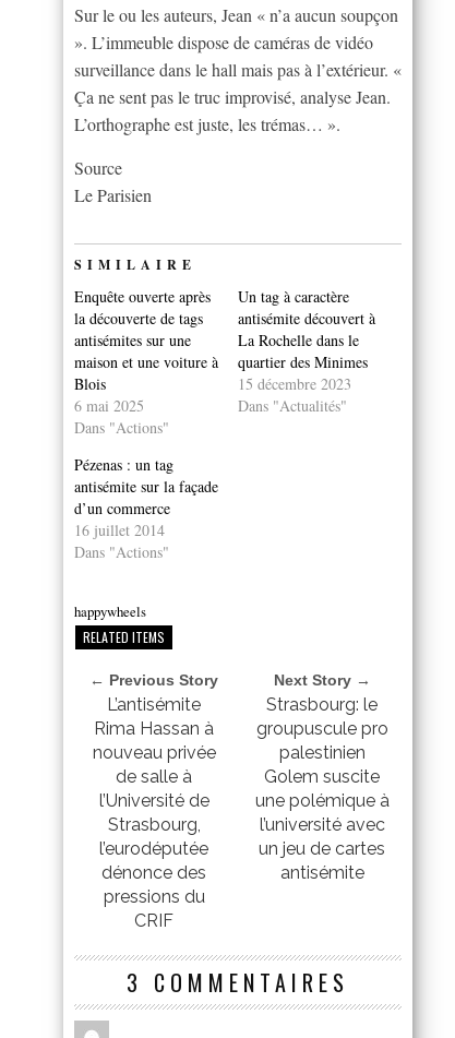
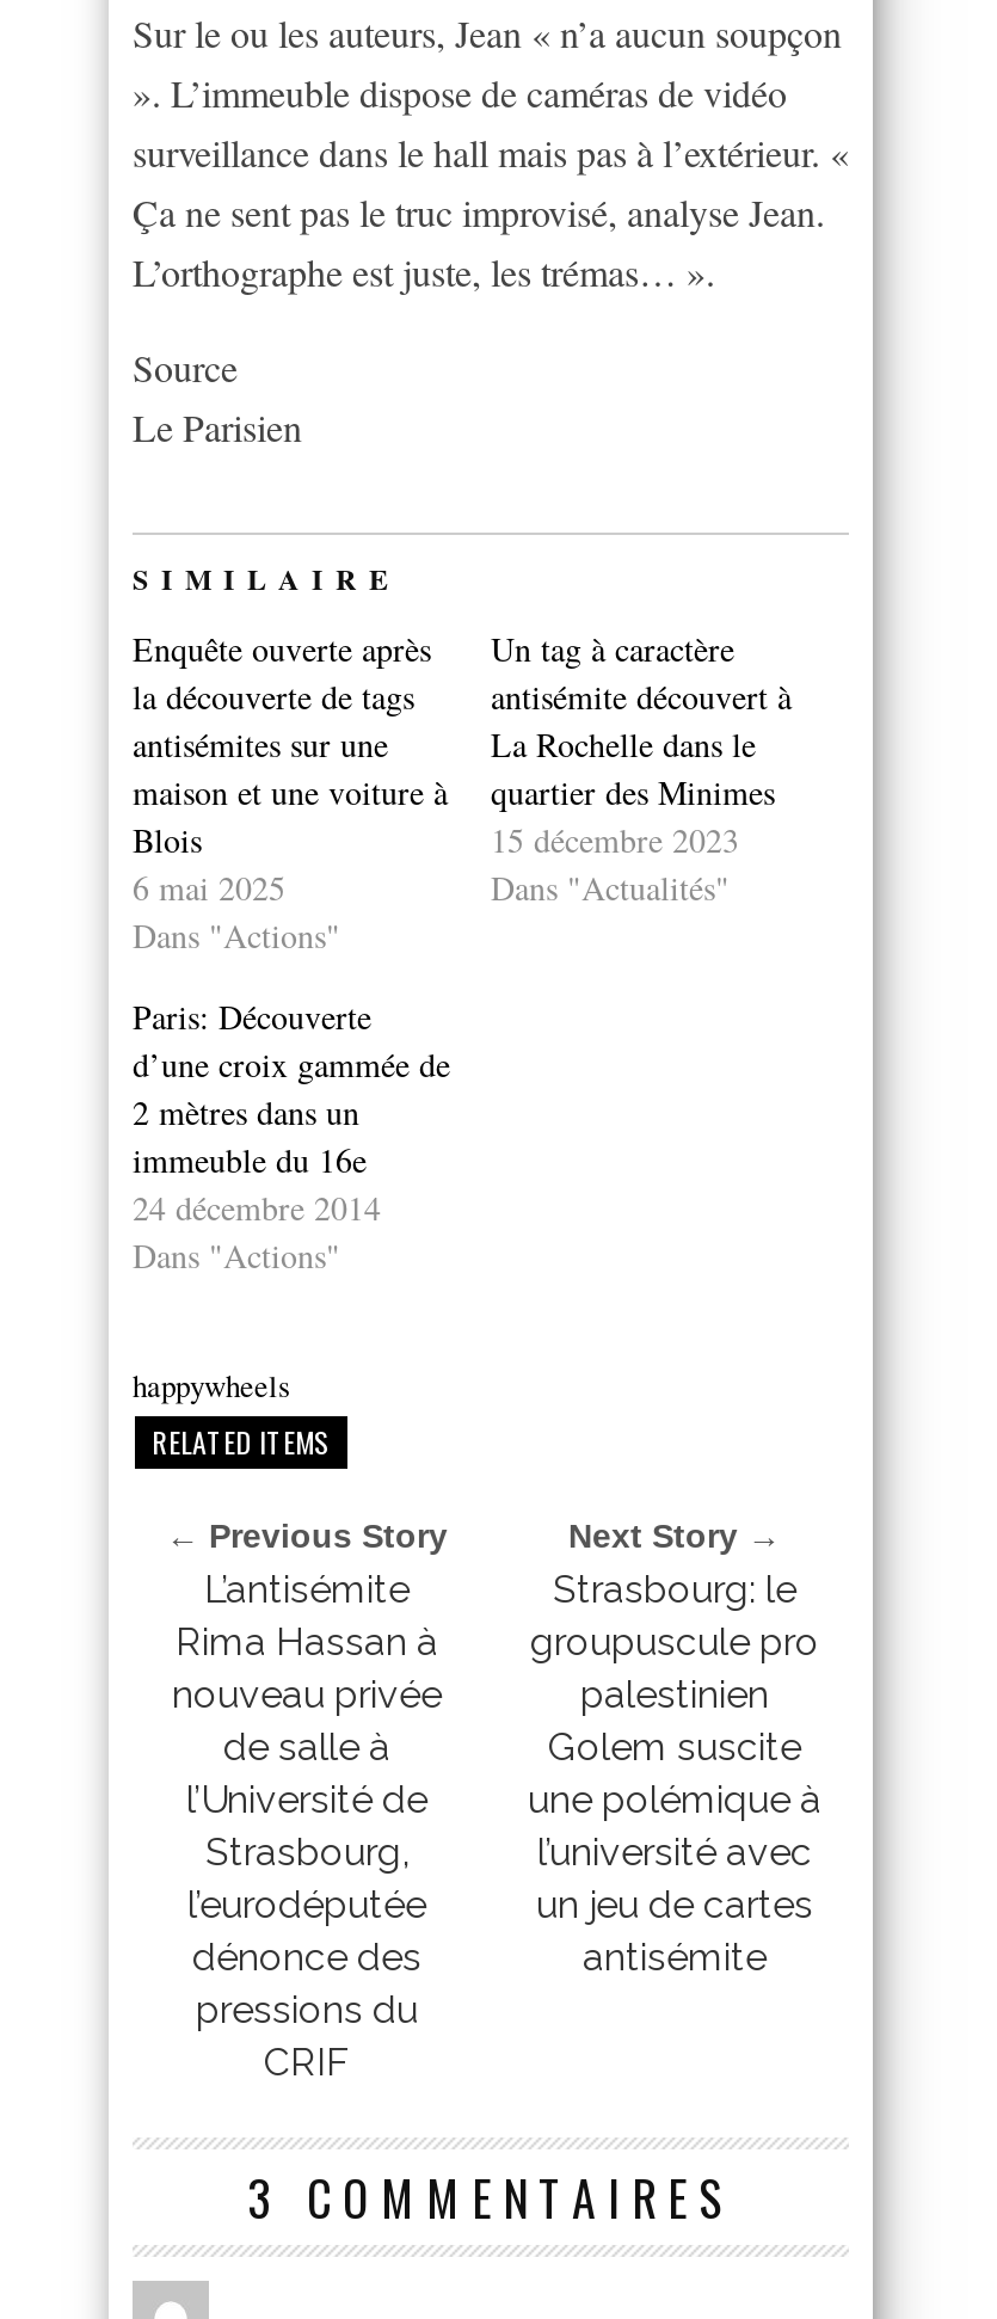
[74,454,218,540] Pézenas : un tag | antisémite sur la façade | d’un commerce | 16 juillet 2014 -> [133,993,450,1230] Paris: Découverte | d’une croix gammée de | 2 mètres dans un | immeuble du 16e | 24 décembre 2014

